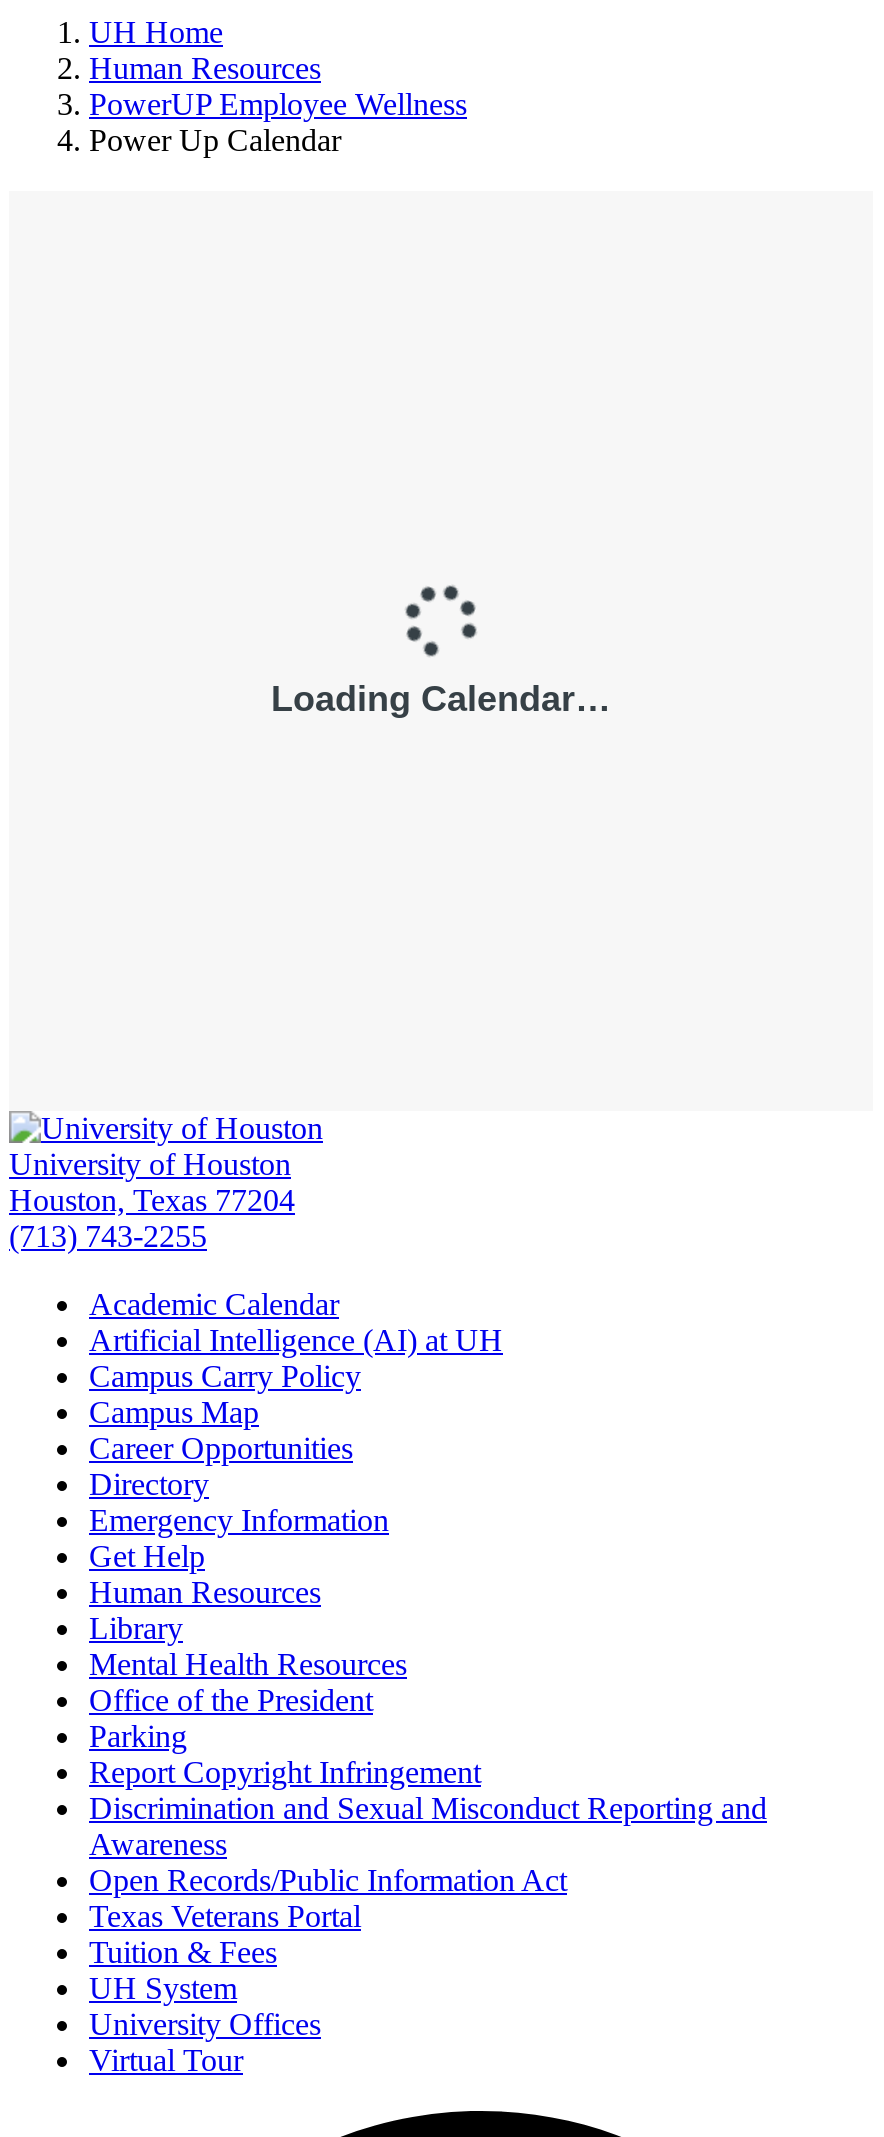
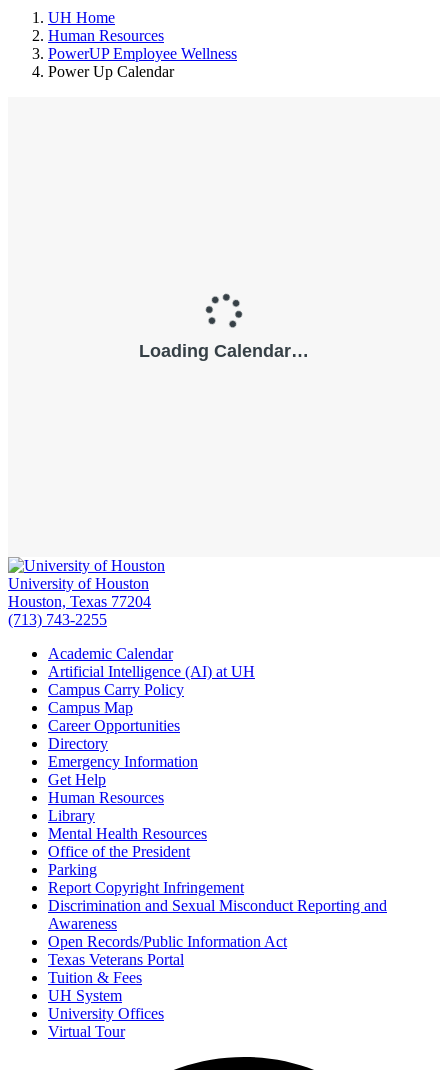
[405,585,477,659] [image] -> [205,293,243,330] [image]

